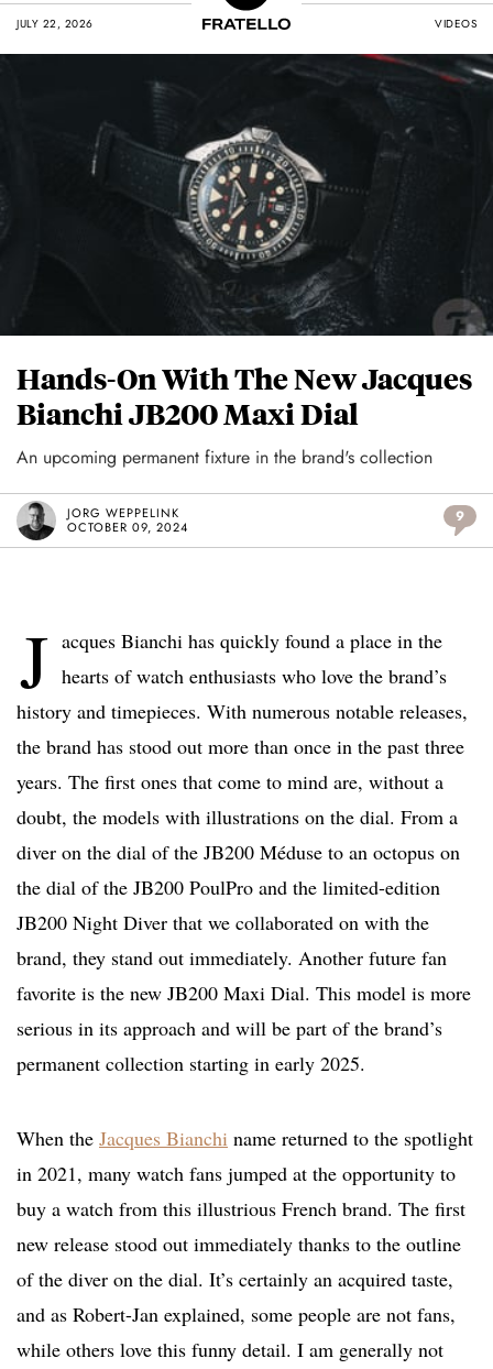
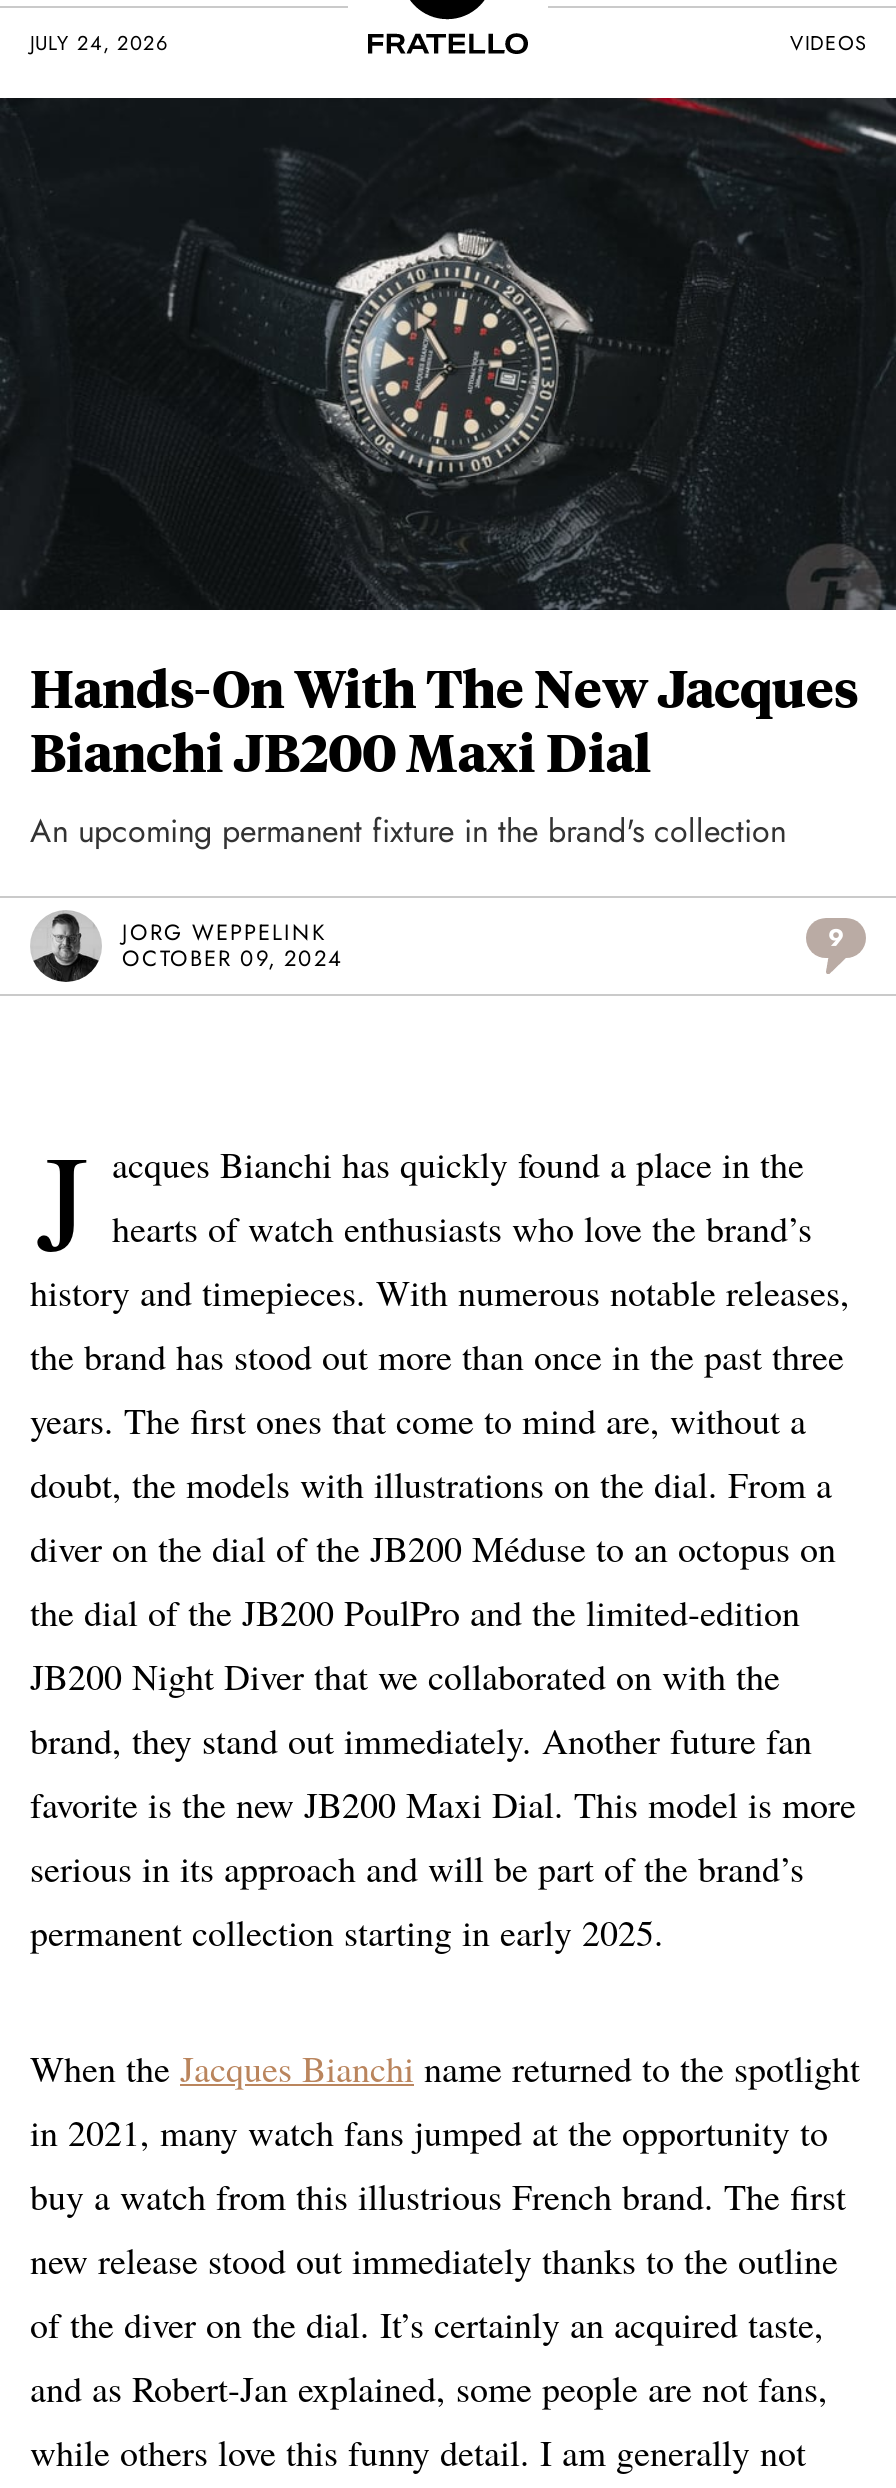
[17,15,93,32] JULY 22, 2026 -> [30,28,169,58] JULY 24, 2026

